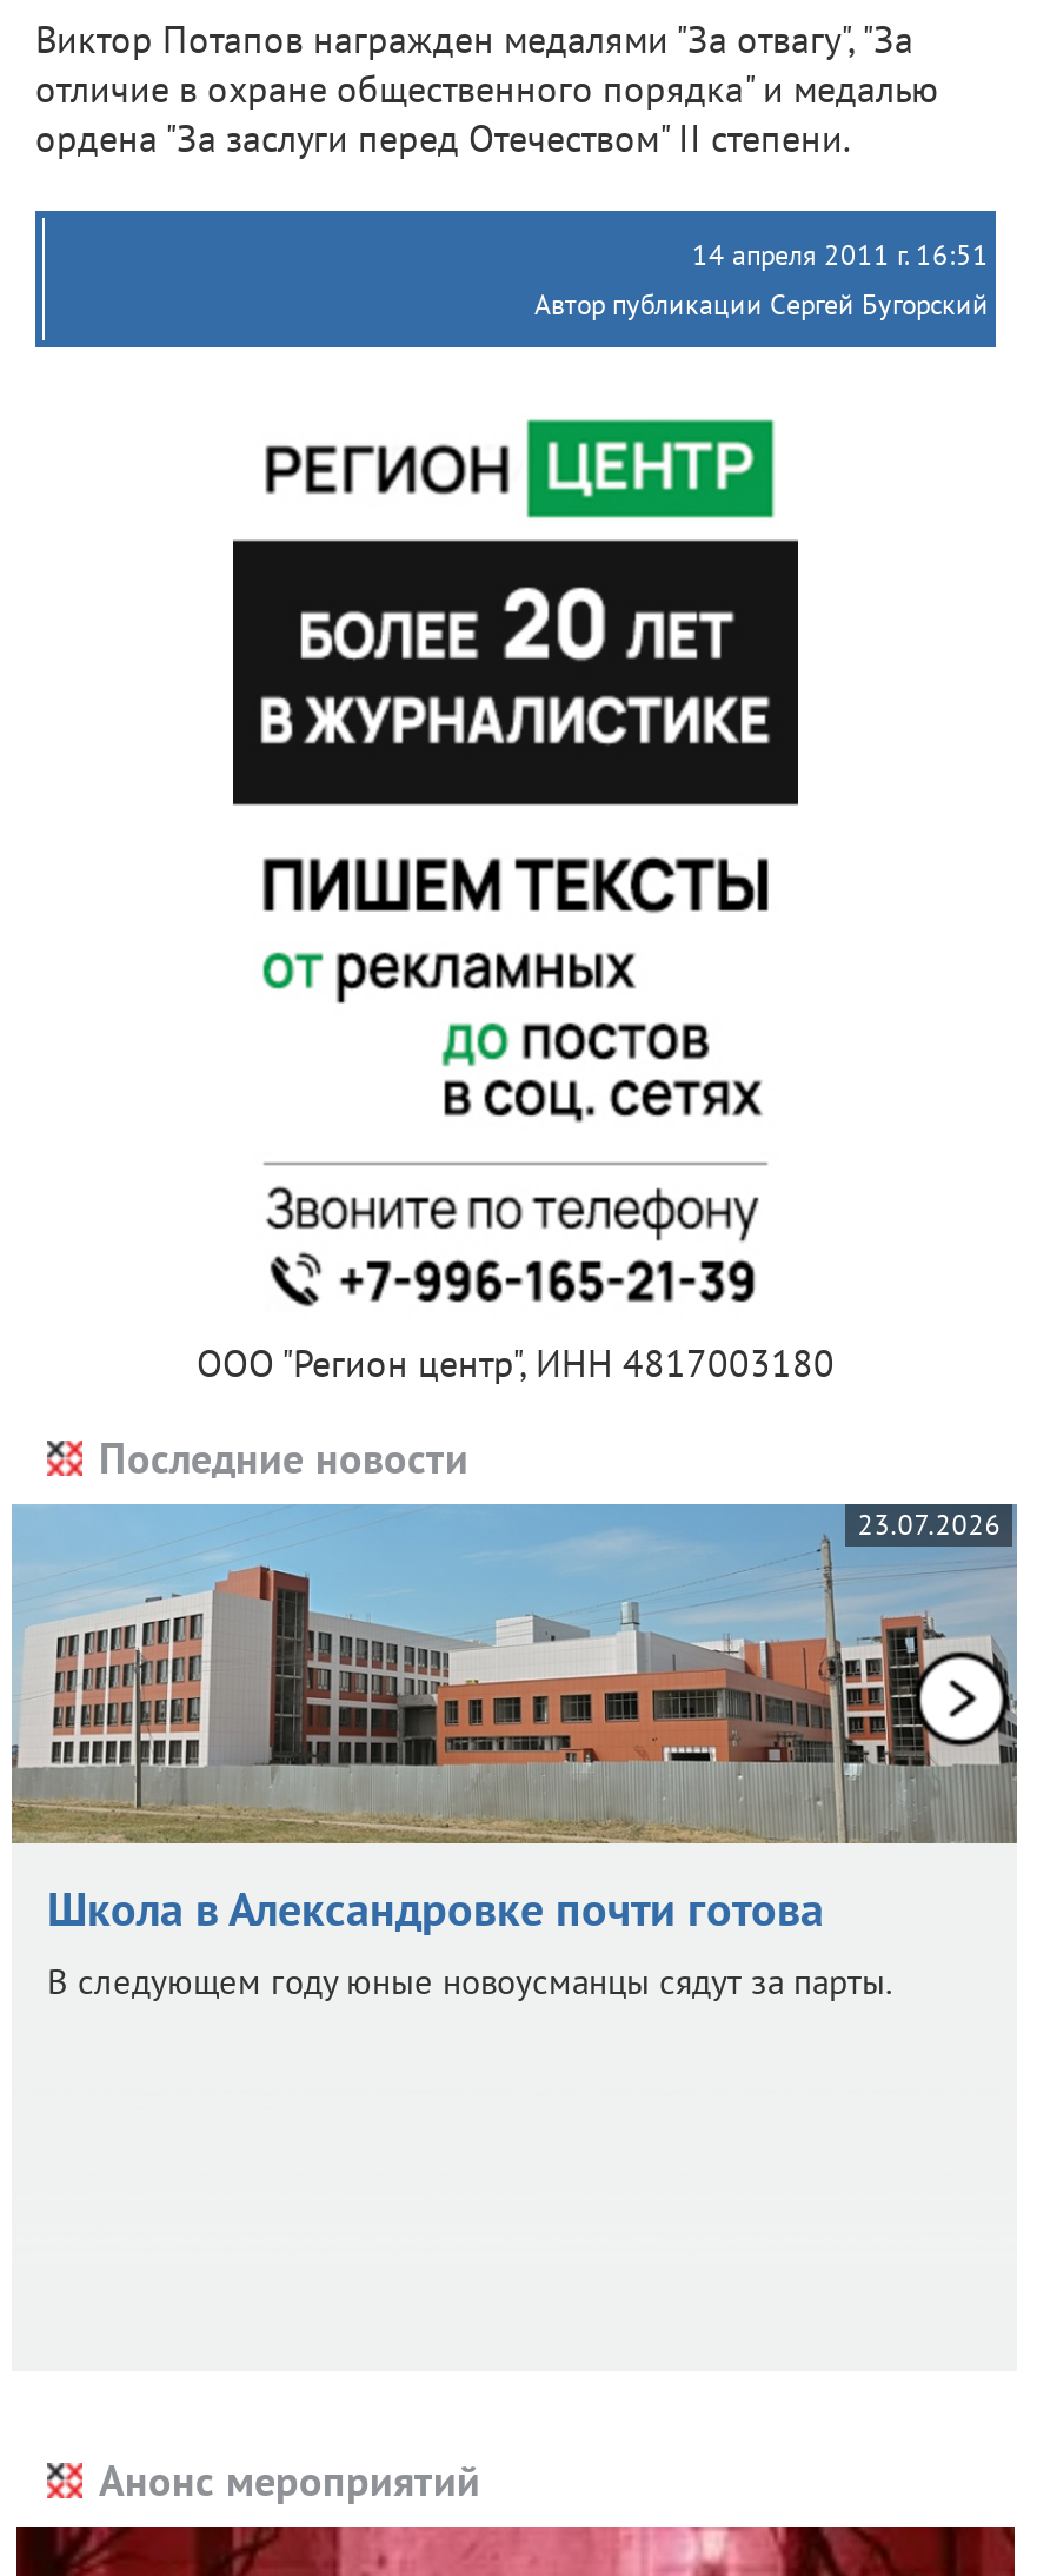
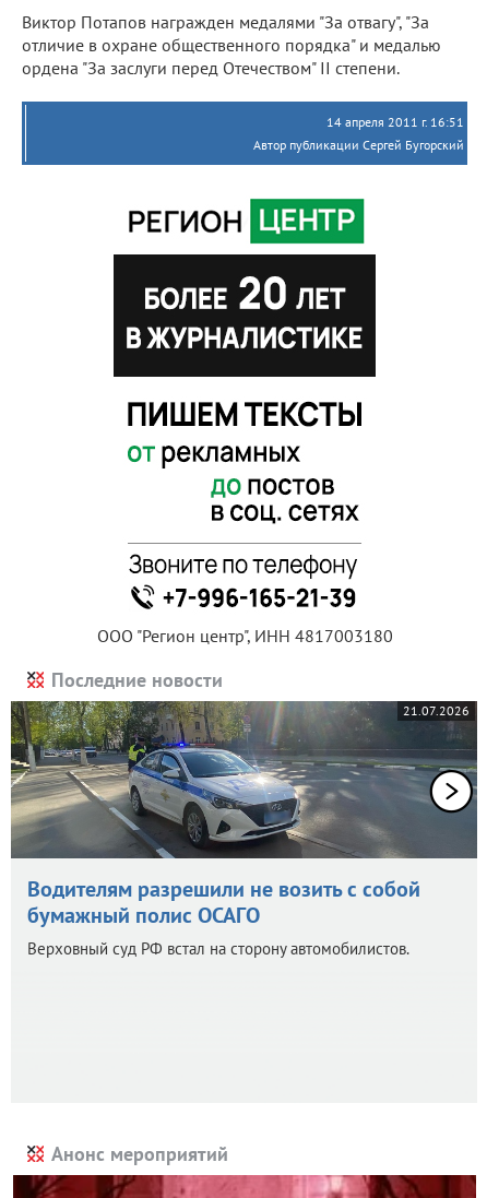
[12,1502,1017,1846] [image] | 23.07.2026 -> [10,700,477,859] [image] | 21.07.2026
[47,1878,892,2003] Школа в Александровке почти готова | В следующем году юные новоусманцы сядут за парты. -> [27,875,420,959] Водителям разрешили не возить с собой | бумажный полис ОСАГО | Верховный суд РФ встал на сторону автомобилистов.

